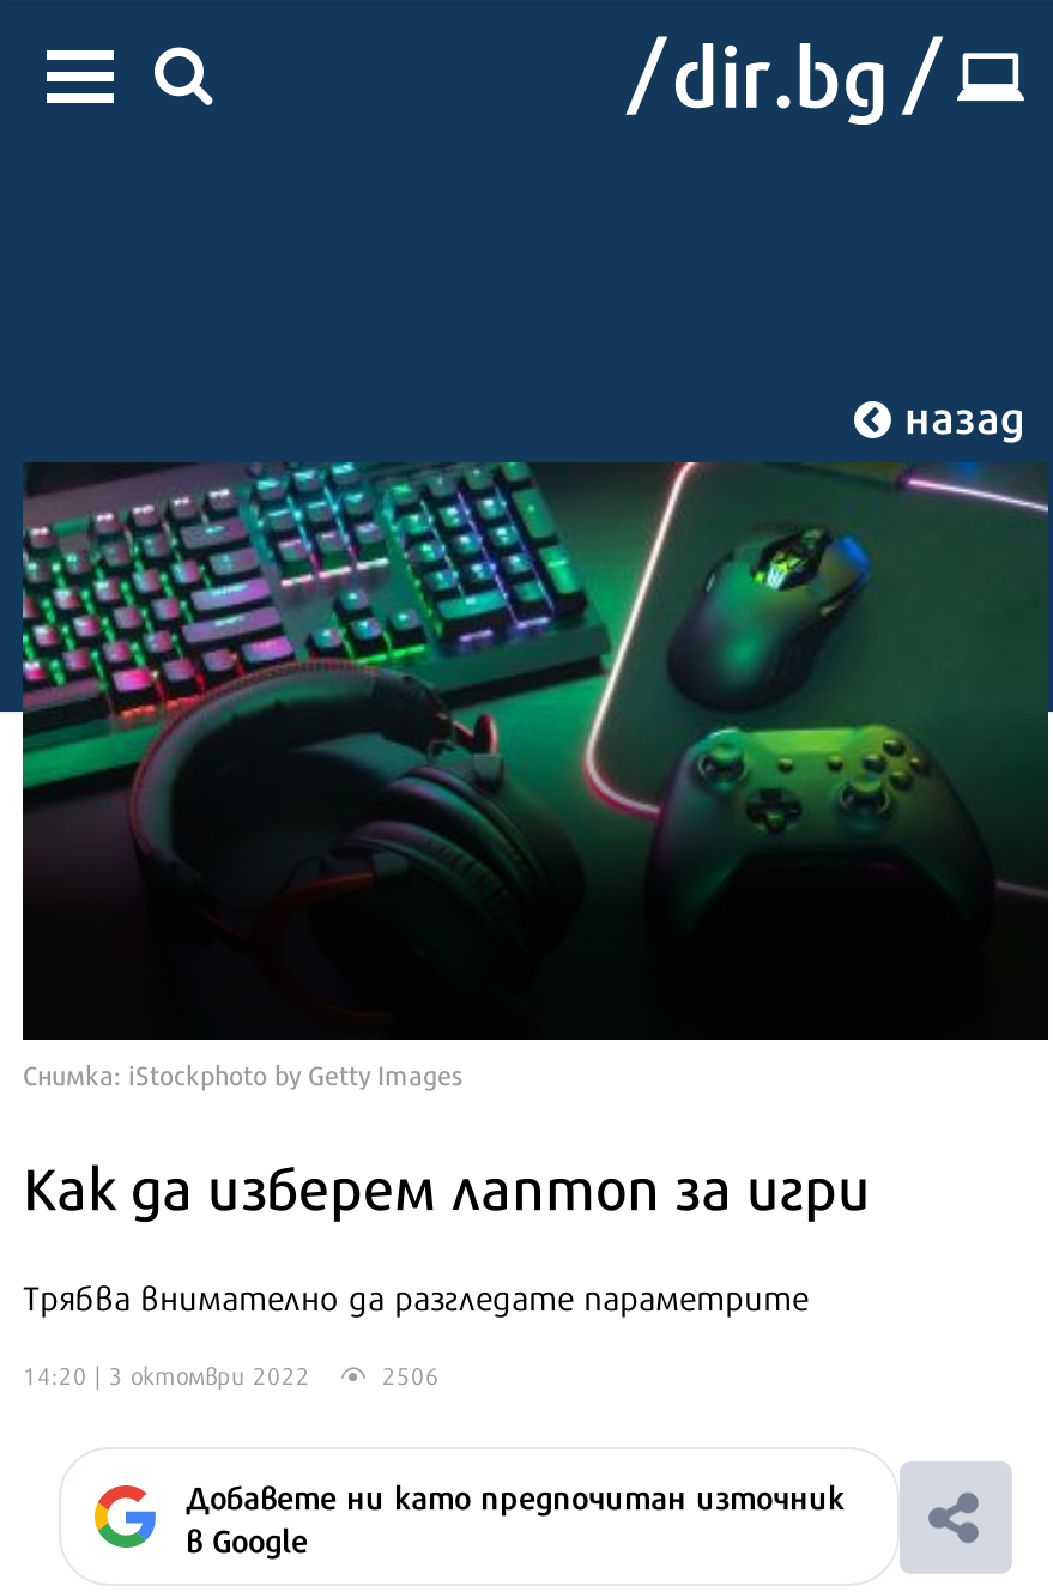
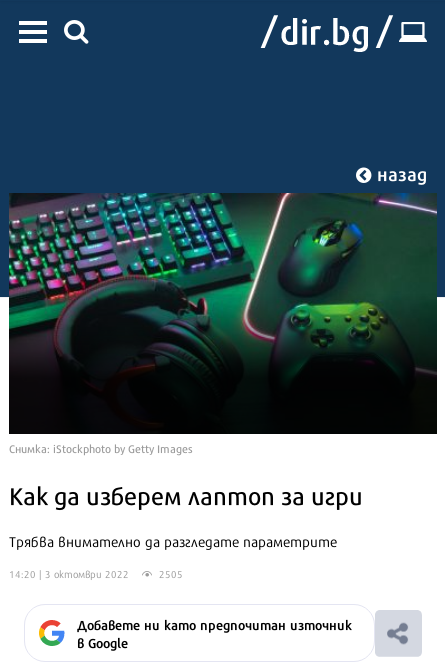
[382,1356,440,1392] 2506 -> [159,566,183,581] 2505

